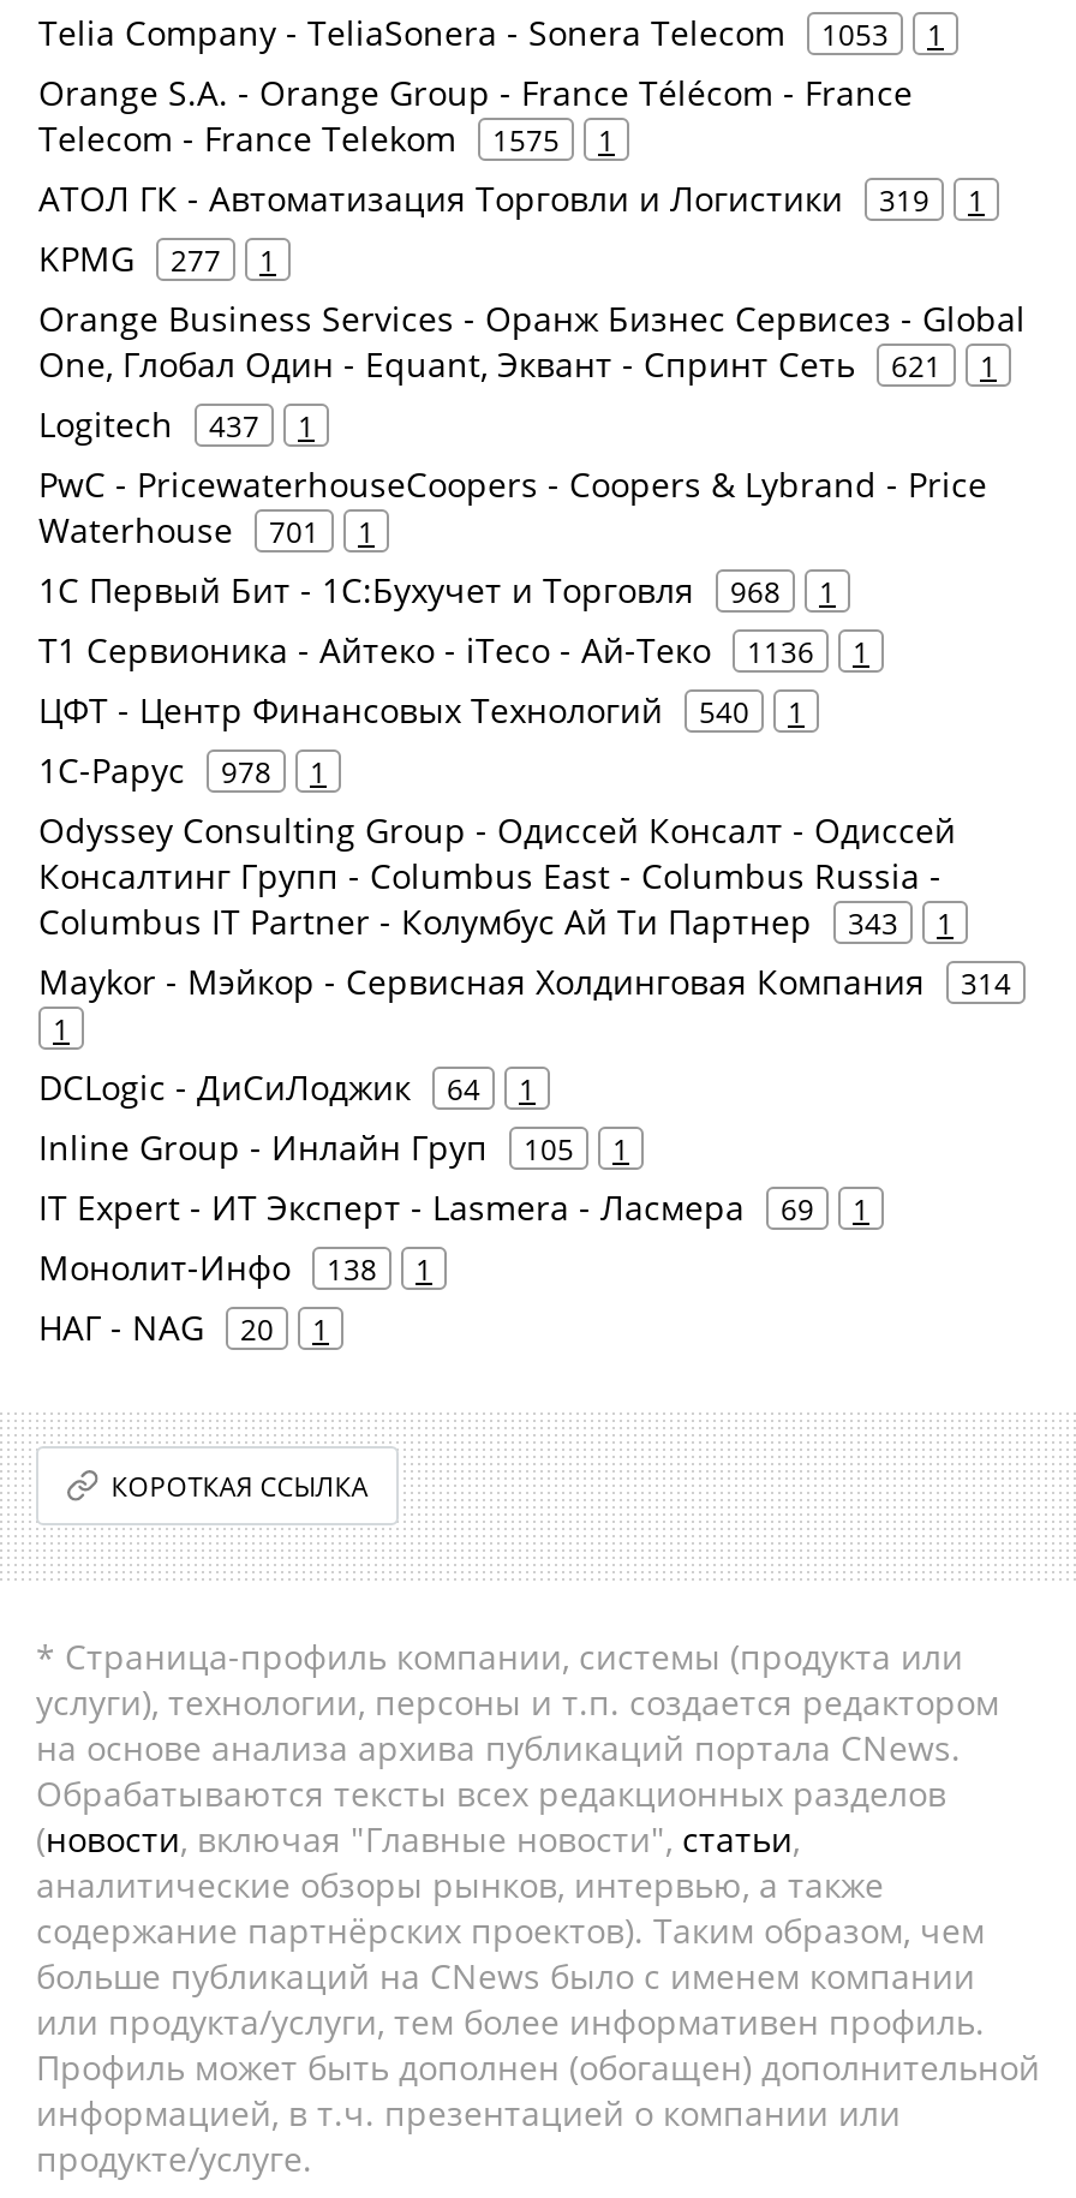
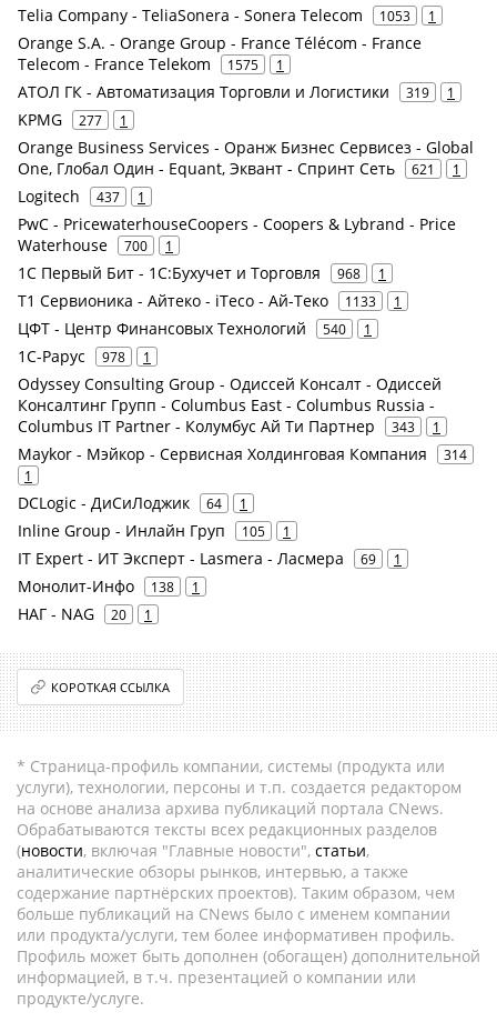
[38,507,375,553] Waterhouse 701 1 -> [18,234,173,255] Waterhouse 700 1
[38,627,869,673] Т1 Сервионика - Айтеко - iTeco - Ай-Теко 1136 1 -> [18,290,402,311] Т1 Сервионика - Айтеко - iTeco - Ай-Теко 1133 1

